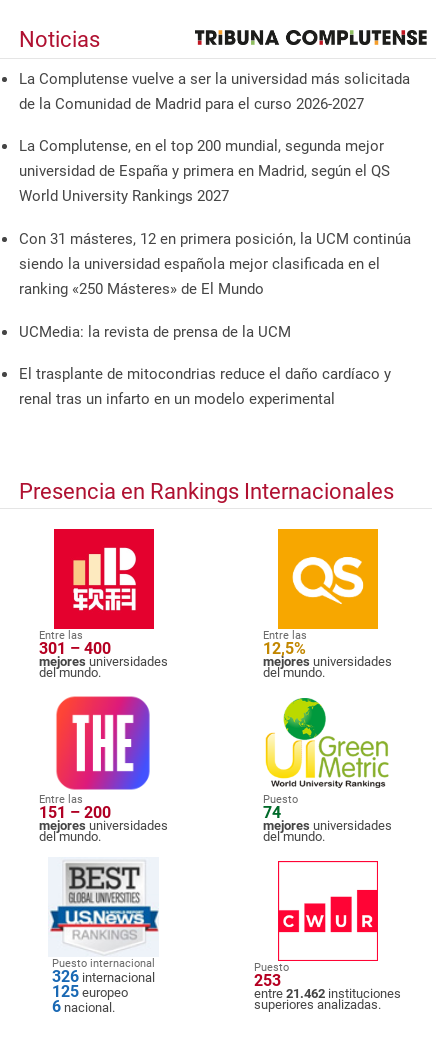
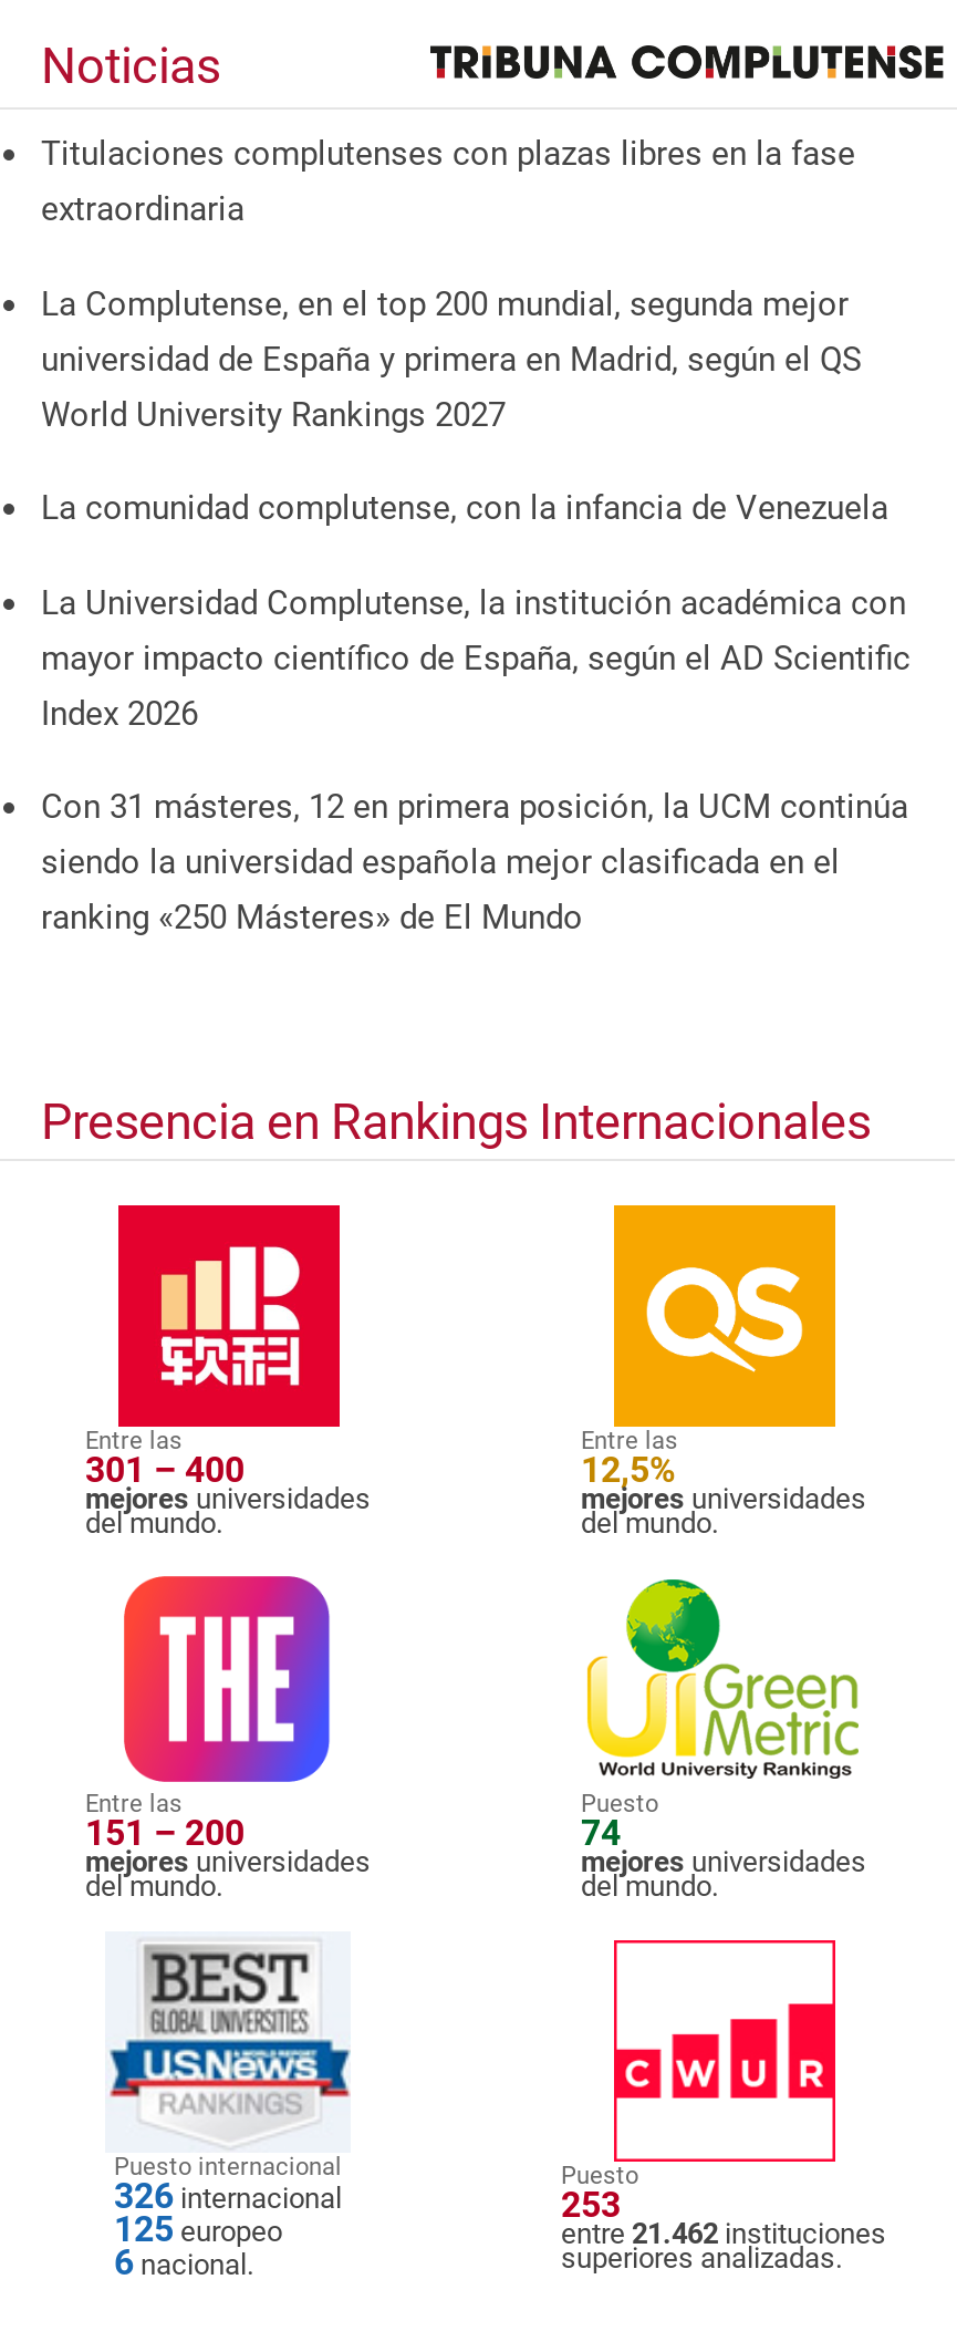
[19,70,410,113] La Complutense vuelve a ser la universidad más solicitada | de la Comunidad de Madrid para el curso 2026-2027 -> [41,133,855,229] Titulaciones complutenses con plazas libres en la fase | extraordinaria
none -> [41,488,911,733] La comunidad complutense, con la infancia de Venezuela | La Universidad Complutense, la institución académica con | mayor impacto científico de España, según el AD Scientific | Index 2026
moved [19,230,411,298] -> [41,787,908,938]: Con 31 másteres, 12 en primera posición, la UCM continúa | siendo la universidad española mejor clasificada en el | ranking «250 Másteres» de El Mundo
[19,323,391,408] UCMedia: la revista de prensa de la UCM | El trasplante de mitocondrias reduce el daño cardíaco y | renal tras un infarto en un modelo experimental -> none

